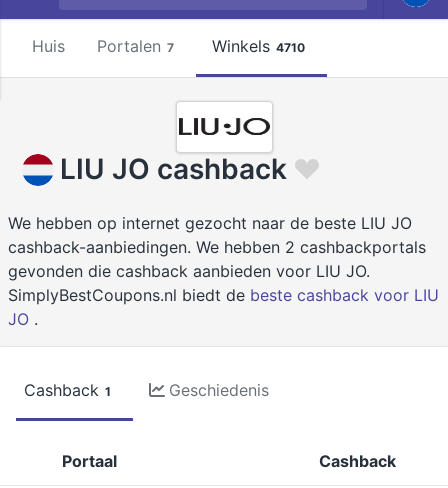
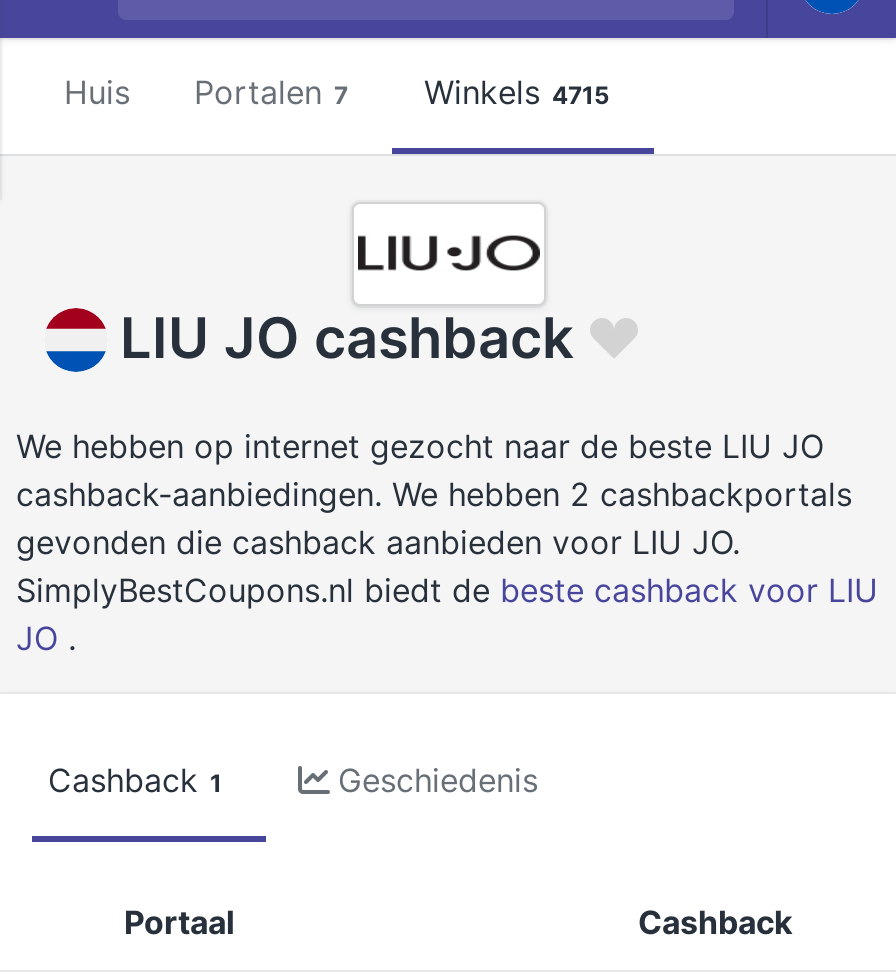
[32,36,305,56] Huis Portalen 7 Winkels 4710 -> [64,72,610,112] Huis Portalen 7 Winkels 4715

